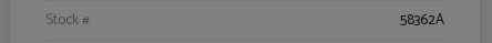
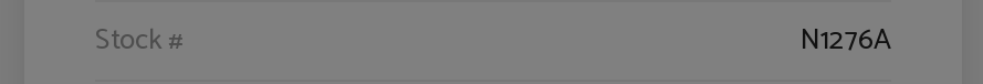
[400,9,444,32] 58362A -> [801,18,891,65] N1276A

